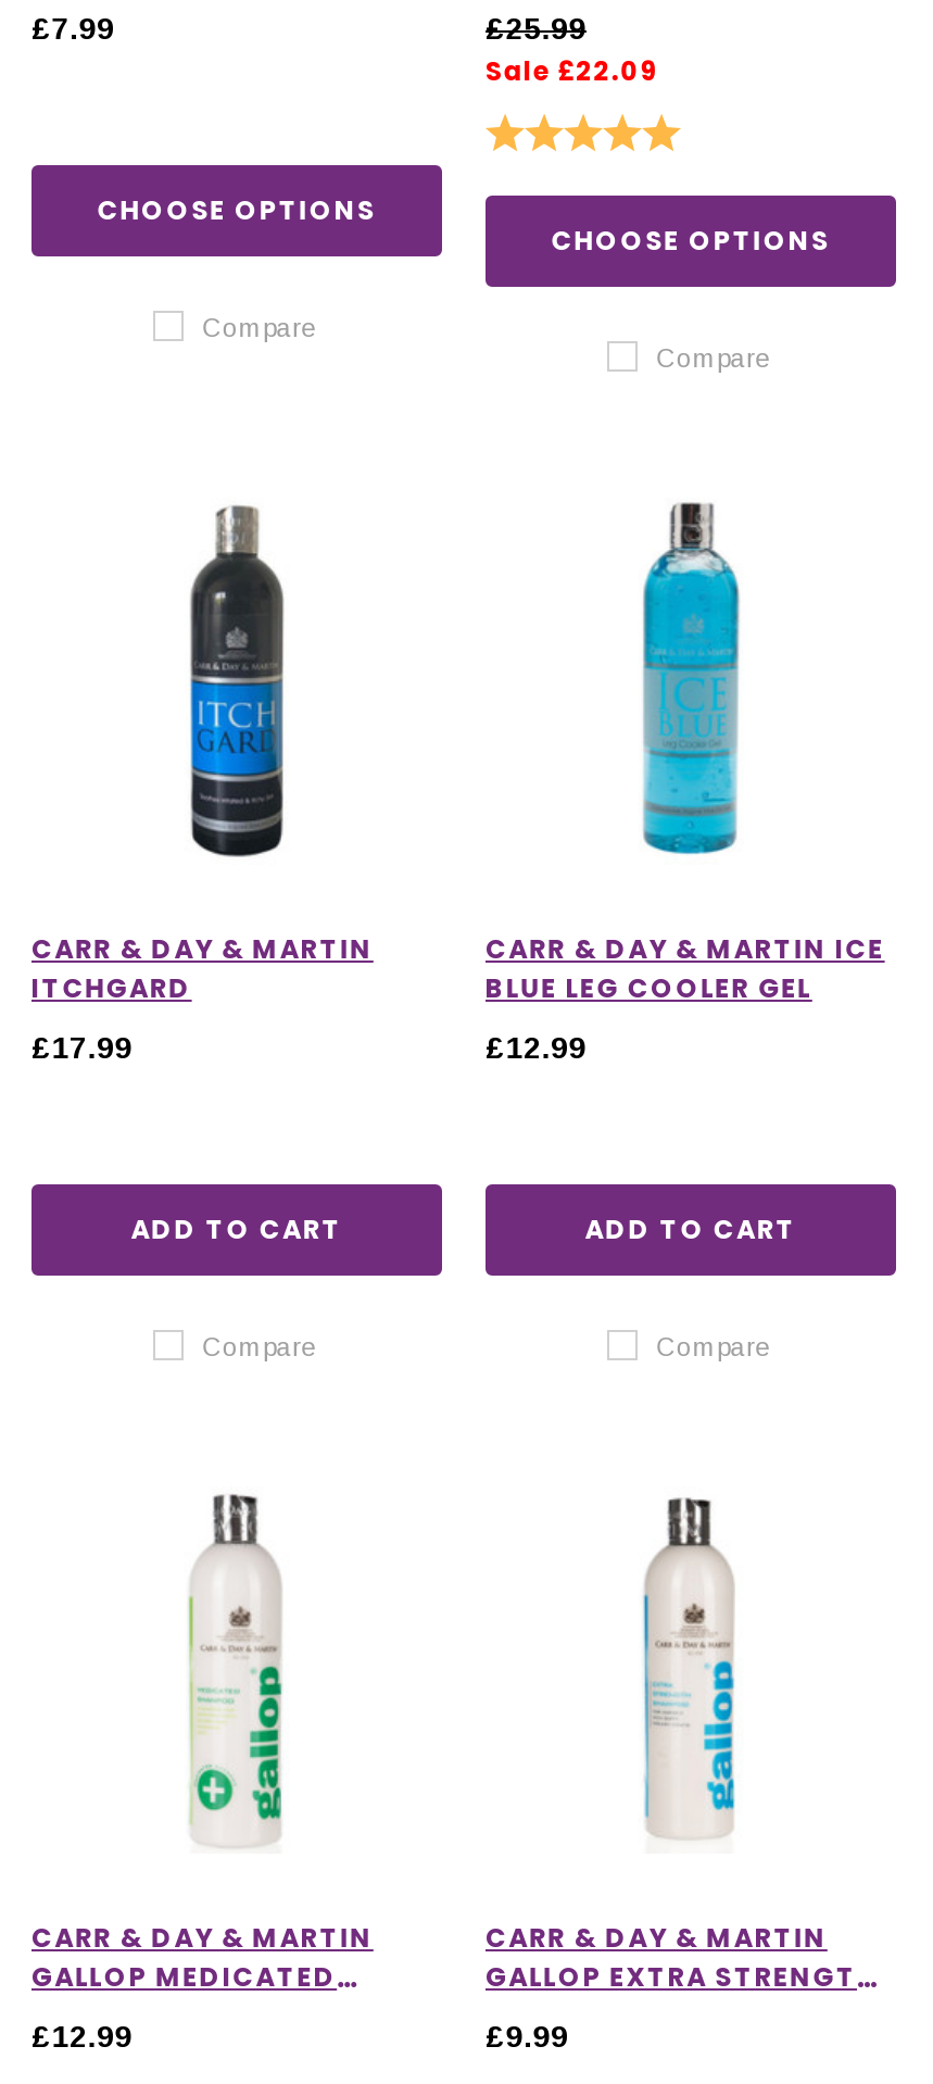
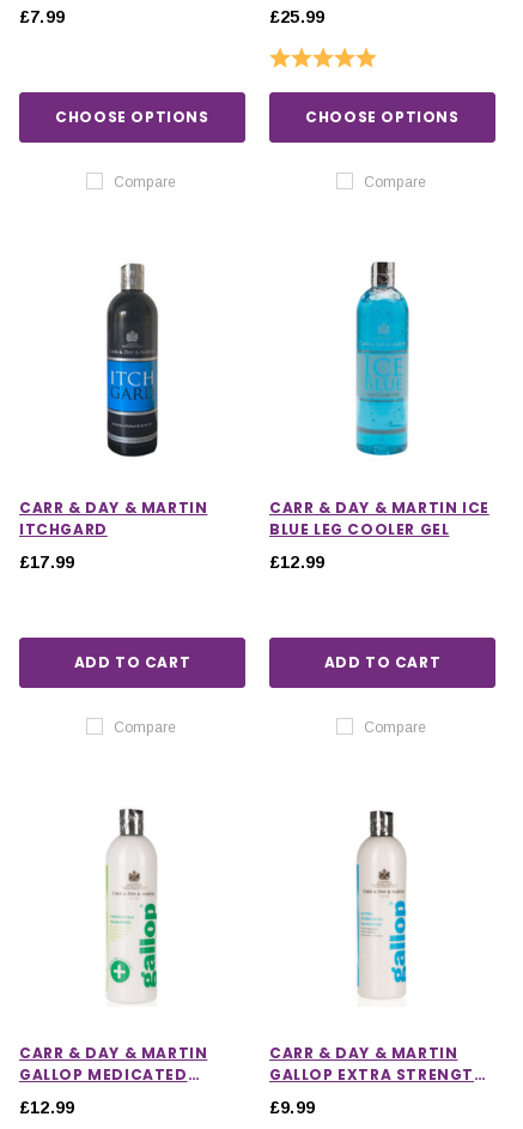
[486,53,658,90] Sale £22.09 -> none

